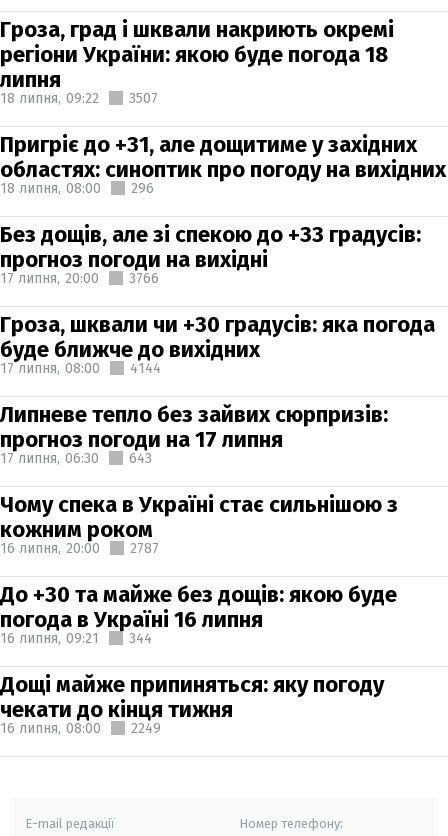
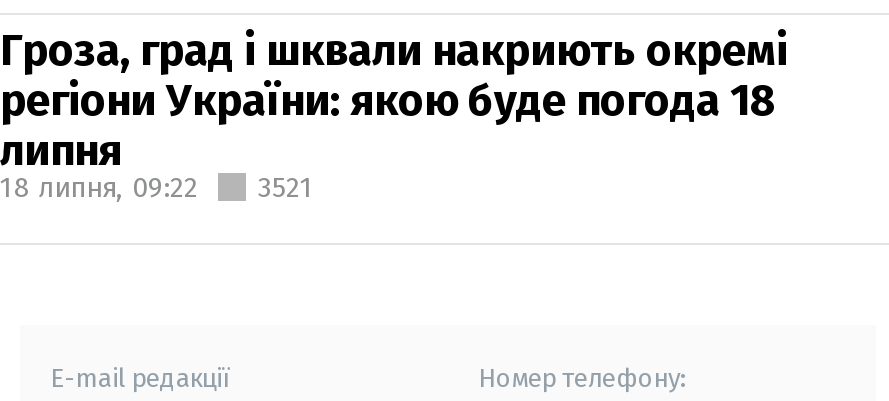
[0,89,446,736] 3507 | Пригріє до +31, але дощитиме у західних | областях: синоптик про погоду на вихідних | 18 липня, 08:00 | 296 | Без дощів, але зі спекою до +33 градусів: | прогноз погоди на вихідні | 17 липня, 20:00 | 3766 | Гроза, шквали чи +30 градусів: яка погода | буде ближче до вихідних | 17 липня, 08:00 | 4144 | Липневе тепло без зайвих сюрпризів: | прогноз погоди на 17 липня | 17 липня, 06:30 | 643 | Чому спека в Україні стає сильнішою з | кожним роком | 16 липня, 20:00 | 2787 | До +30 та майже без дощів: якою буде | погода в Україні 16 липня | 16 липня, 09:21 | 344 | Дощі майже припиняться: яку погоду | чекати до кінця тижня | 16 липня, 08:00 | 2249 -> [258,170,314,204] 3521

